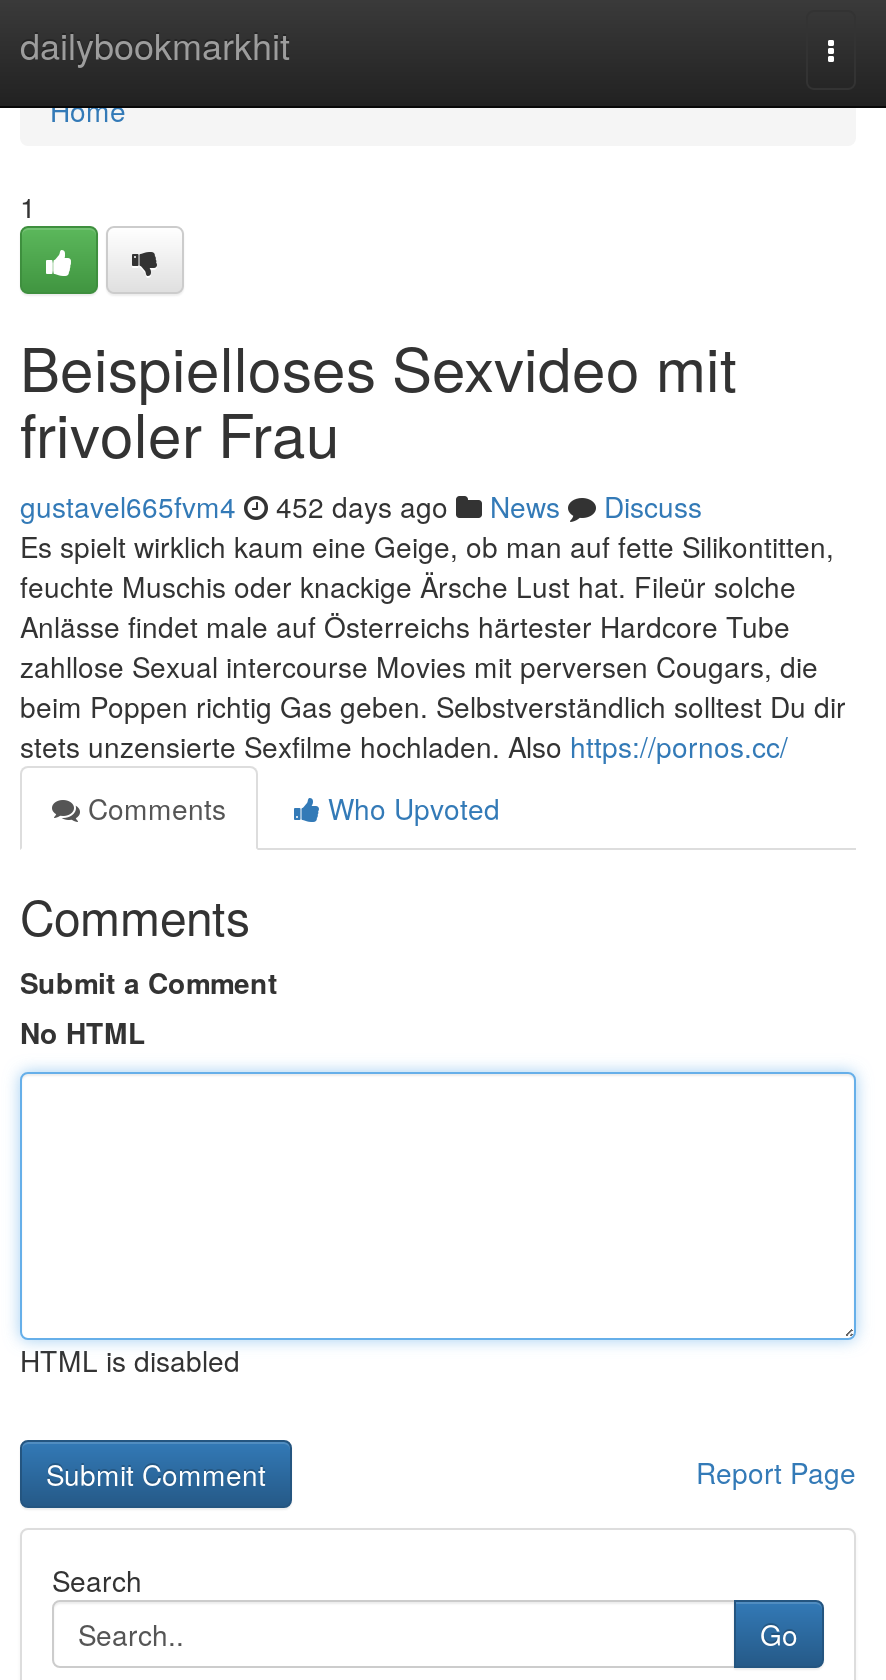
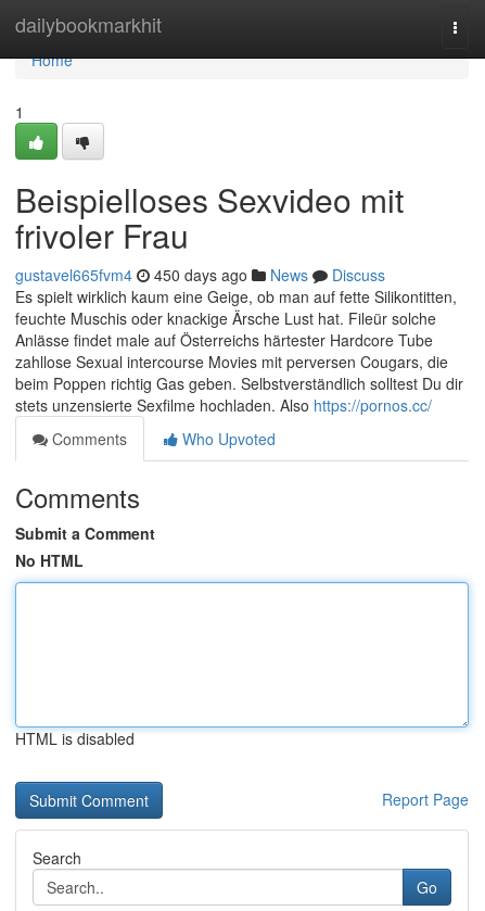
[20,486,702,526] gustavel665fvm4 452 days ago News Discuss -> [15,264,385,286] gustavel665fvm4 450 days ago News Discuss

